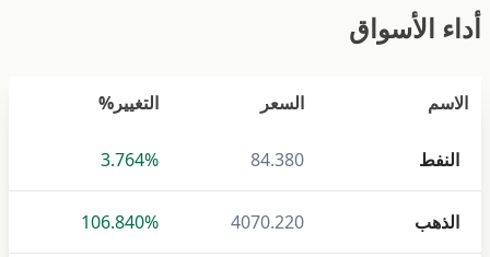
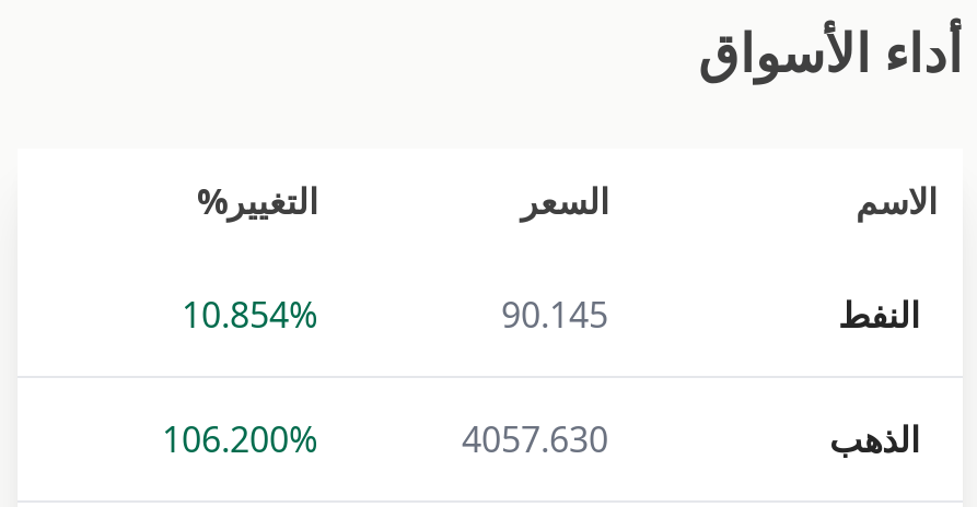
[101,147,159,171] 3.764% -> [182,291,317,339] 10.854%
[250,147,304,171] 84.380 -> [501,291,608,339] 90.145
[81,210,159,234] 106.840% -> [162,415,317,464] 106.200%
[231,210,304,234] 4070.220 -> [462,415,608,464] 4057.630

